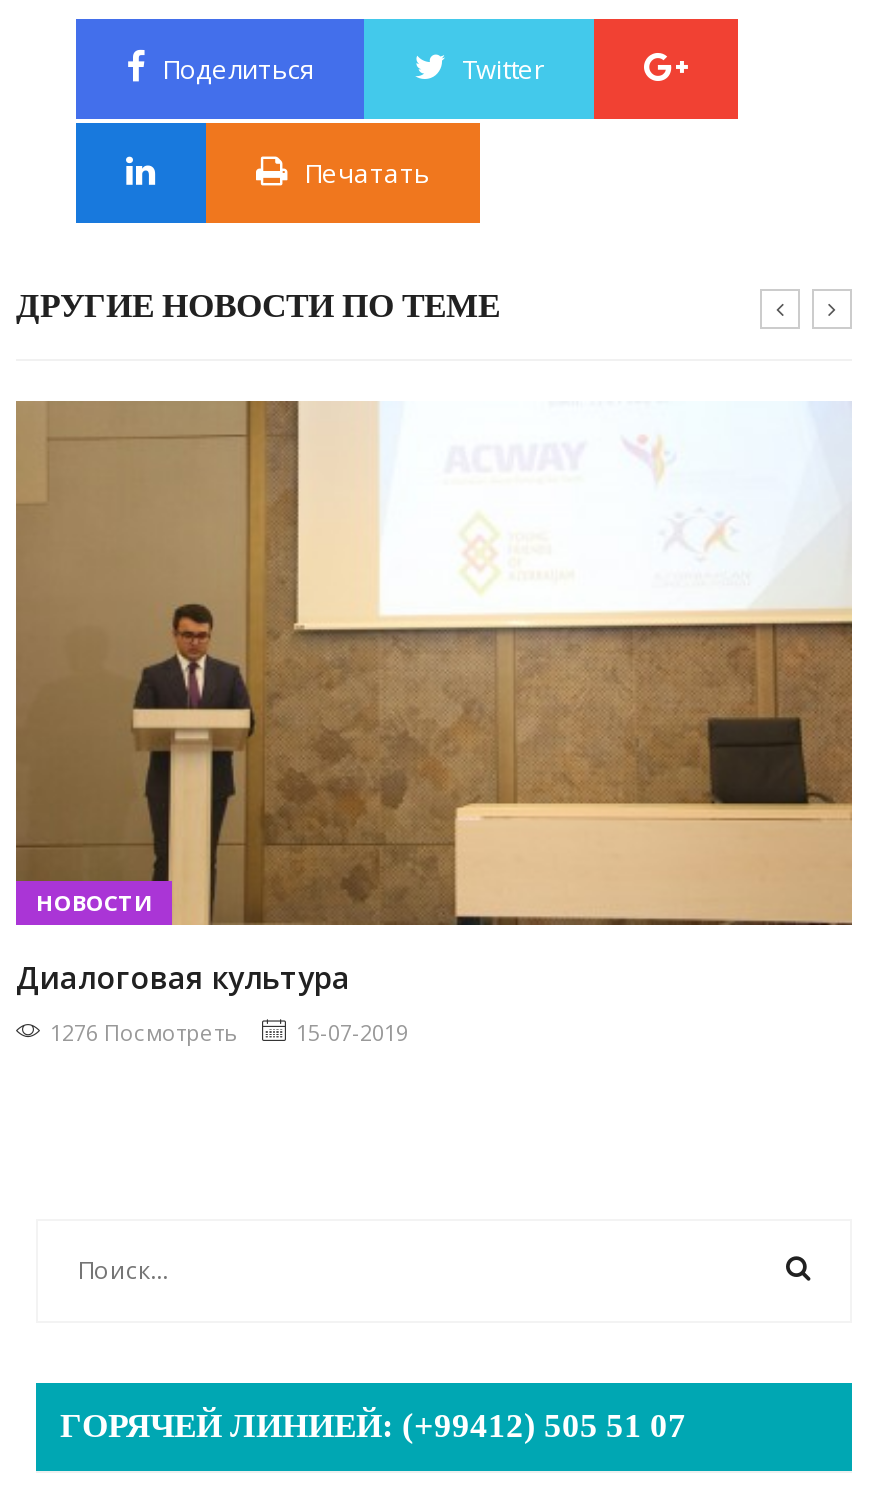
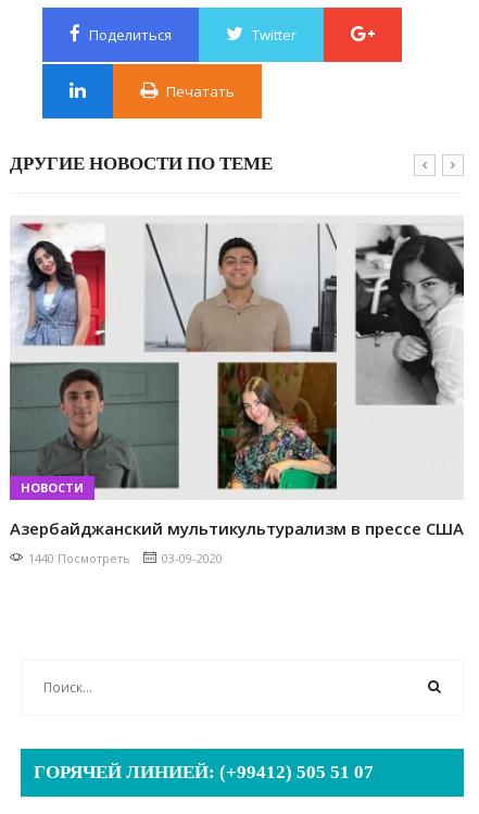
[14,399,854,996] [image] | Диалоговая культура -> [10,215,465,539] [image] | Азербайджанский мультикультурализм в прессе США
[50,1016,408,1046] 1276 Посмотреть | 15-07-2019 -> [28,549,223,566] 1440 Посмотреть | 03-09-2020

